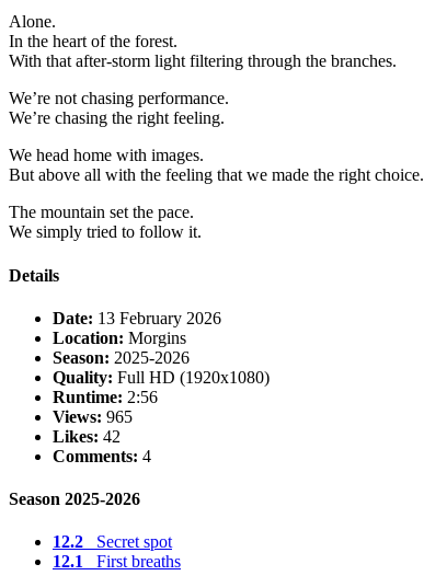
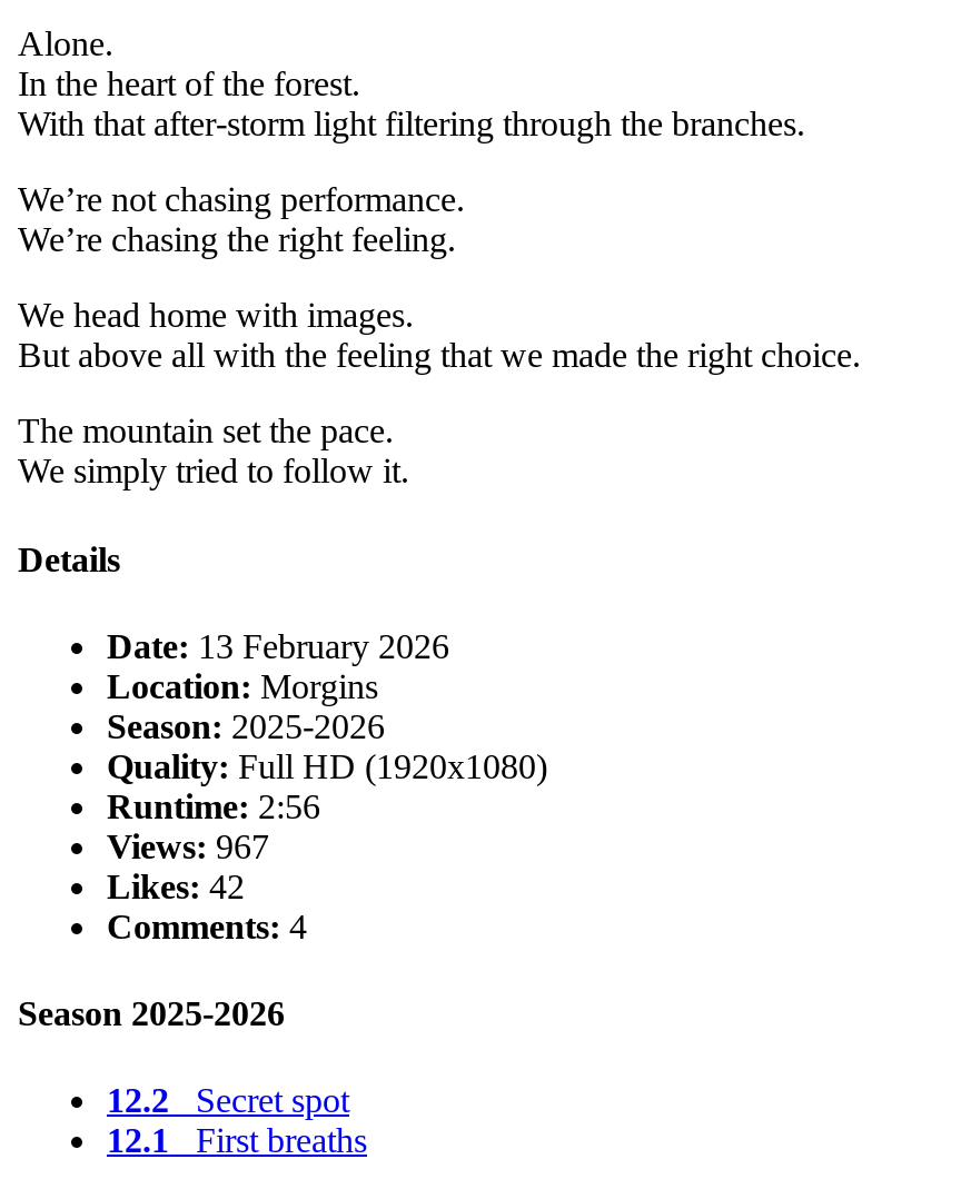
[53,407,133,426] Views: 965 -> [107,827,269,865] Views: 967

